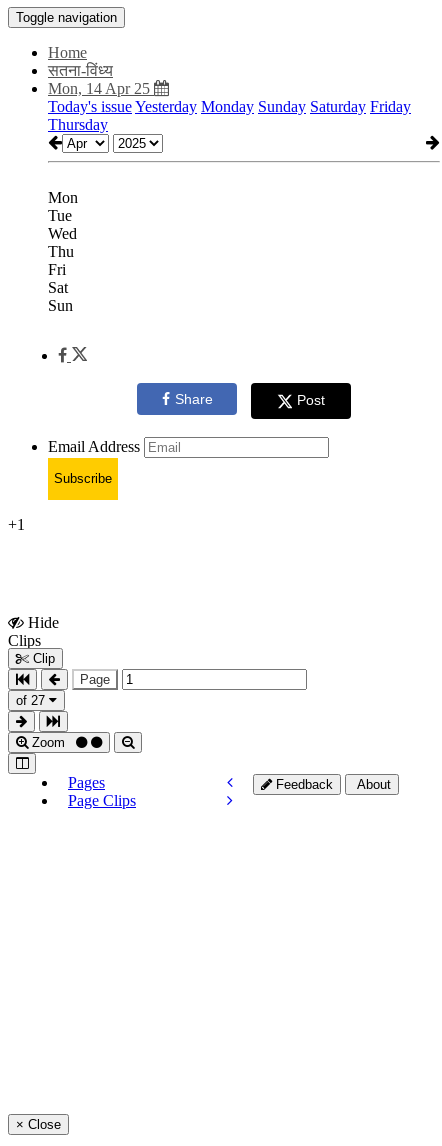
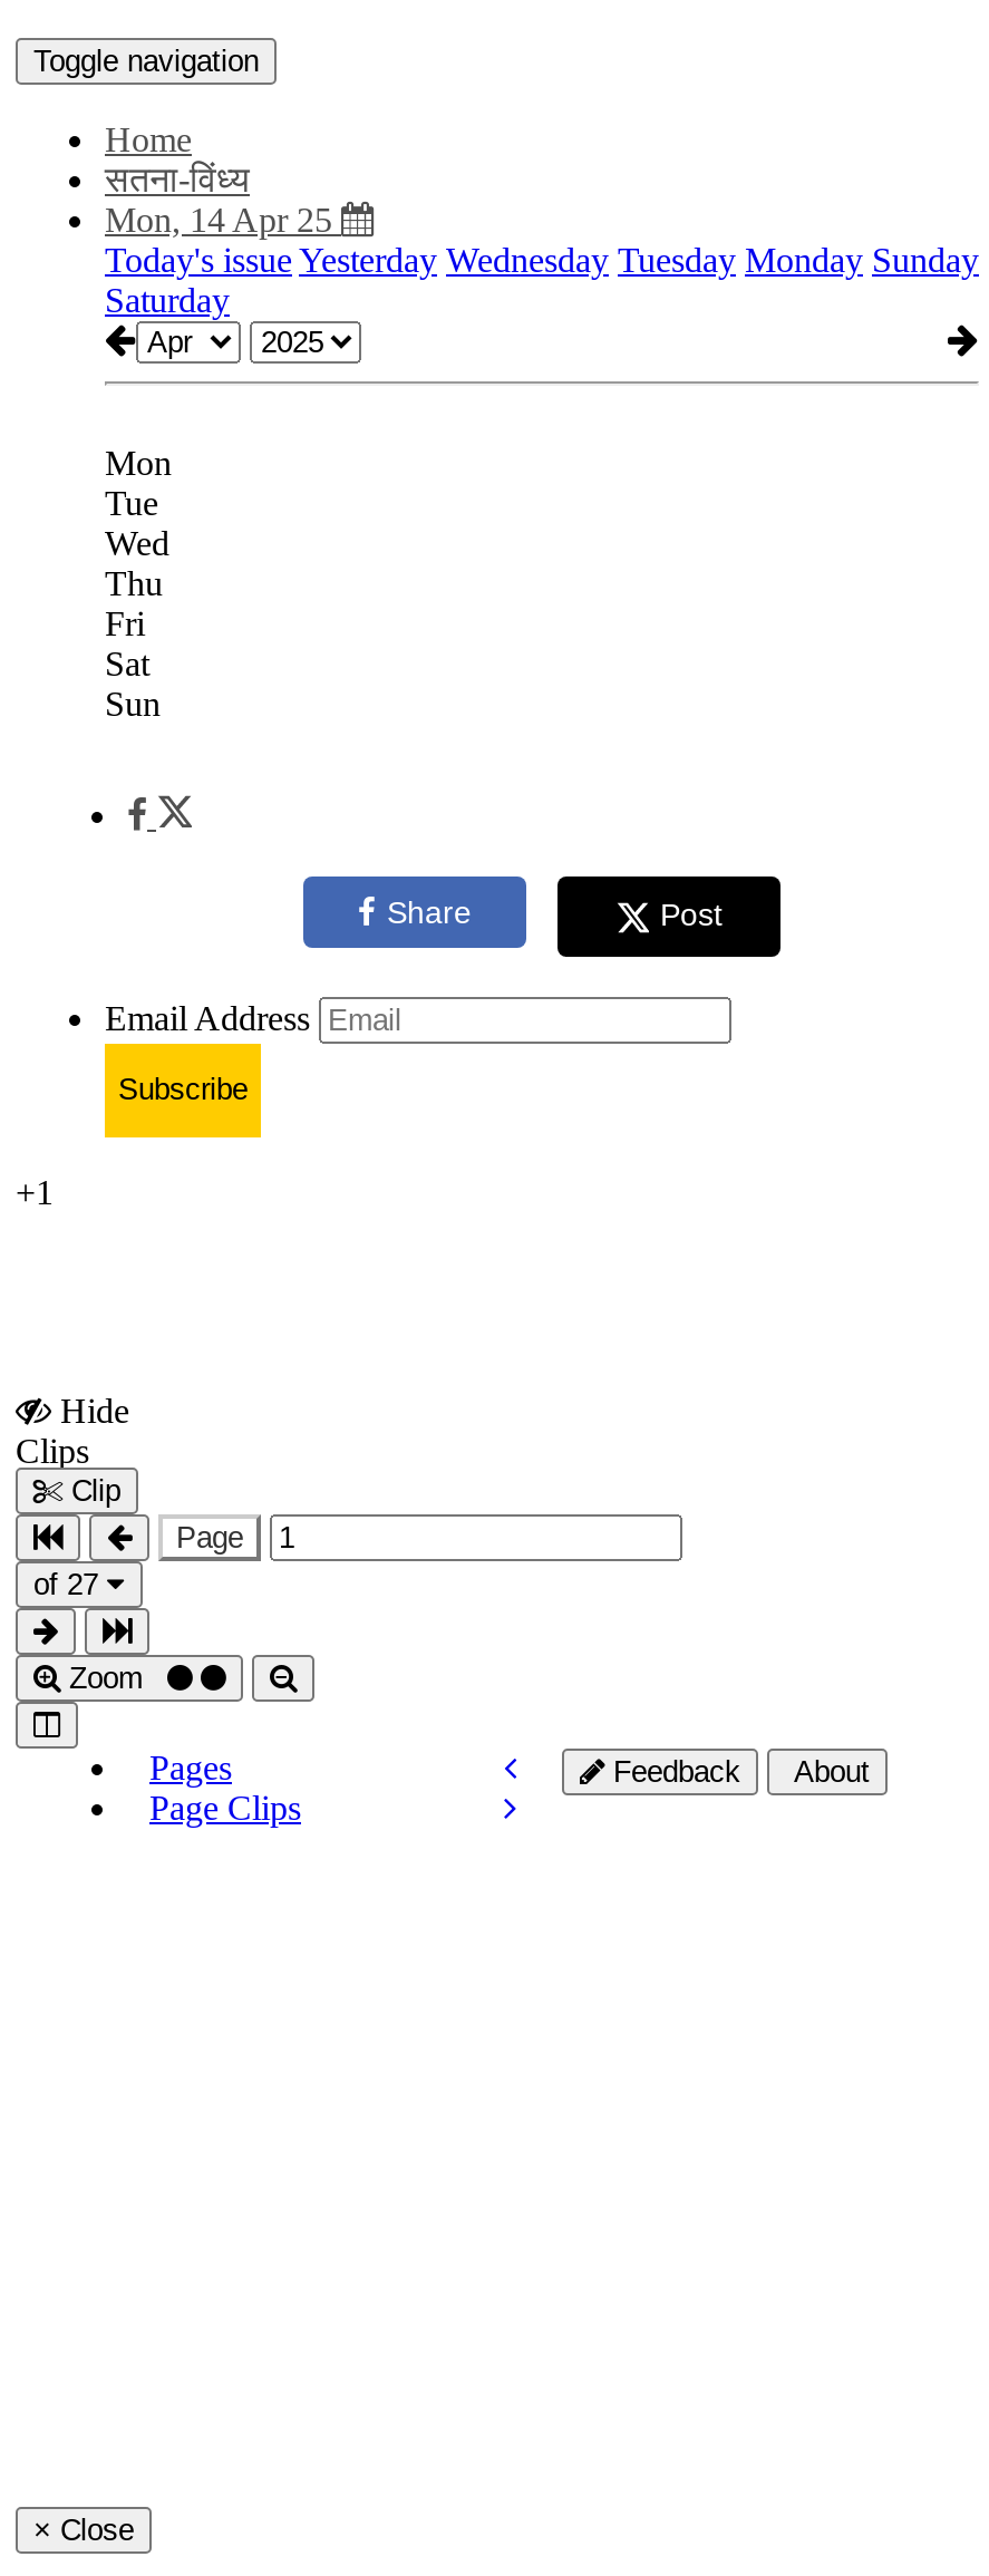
[48,98,411,133] Today's issue Yesterday Monday Sunday Saturday Friday | Thursday -> [105,241,979,319] Today's issue Yesterday Wednesday Tuesday Monday Sunday | Saturday

